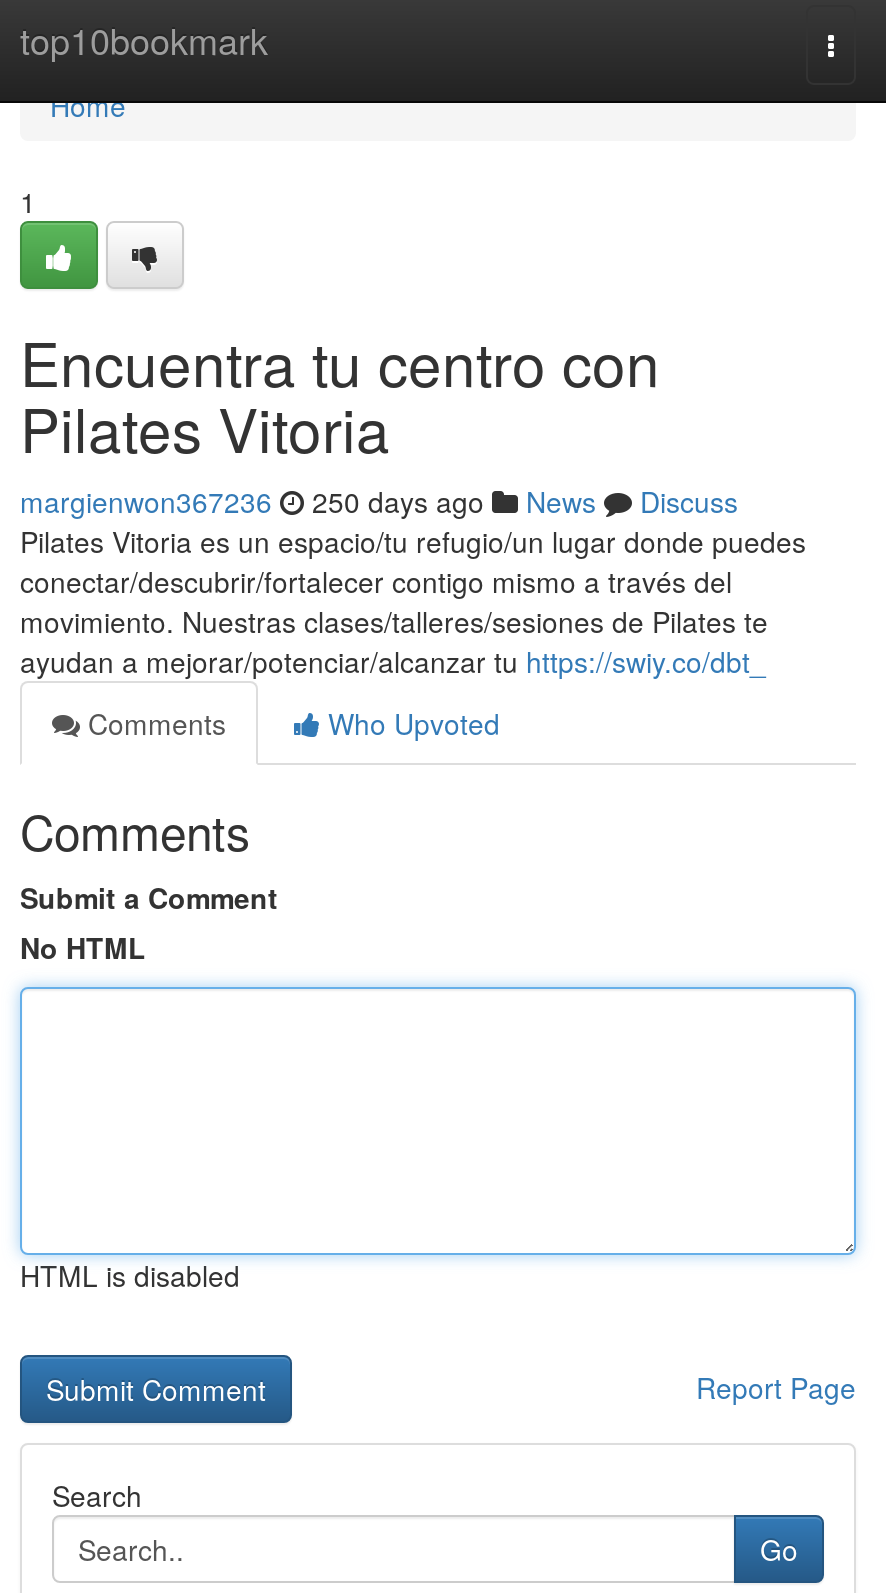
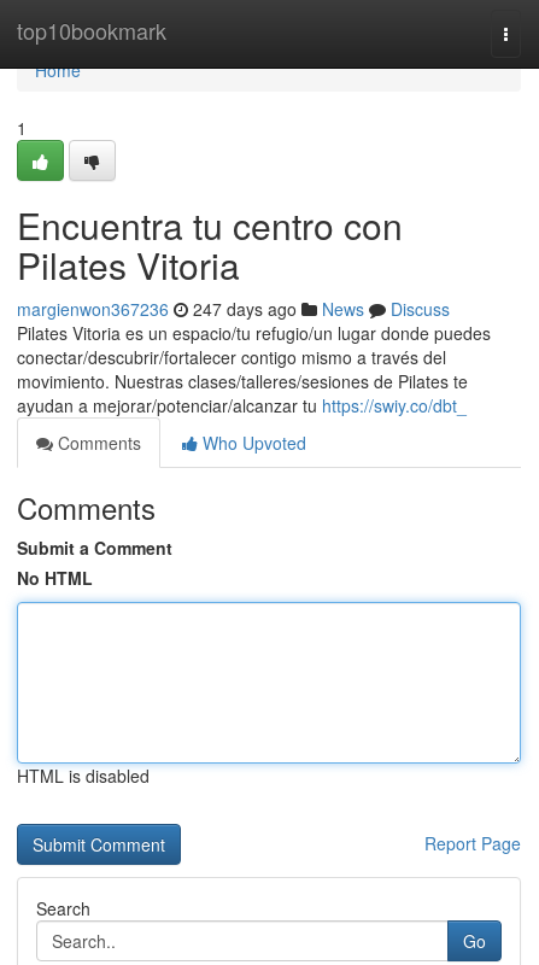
[20,481,738,521] margienwon367236 250 days ago News Discuss -> [17,297,450,321] margienwon367236 247 days ago News Discuss

